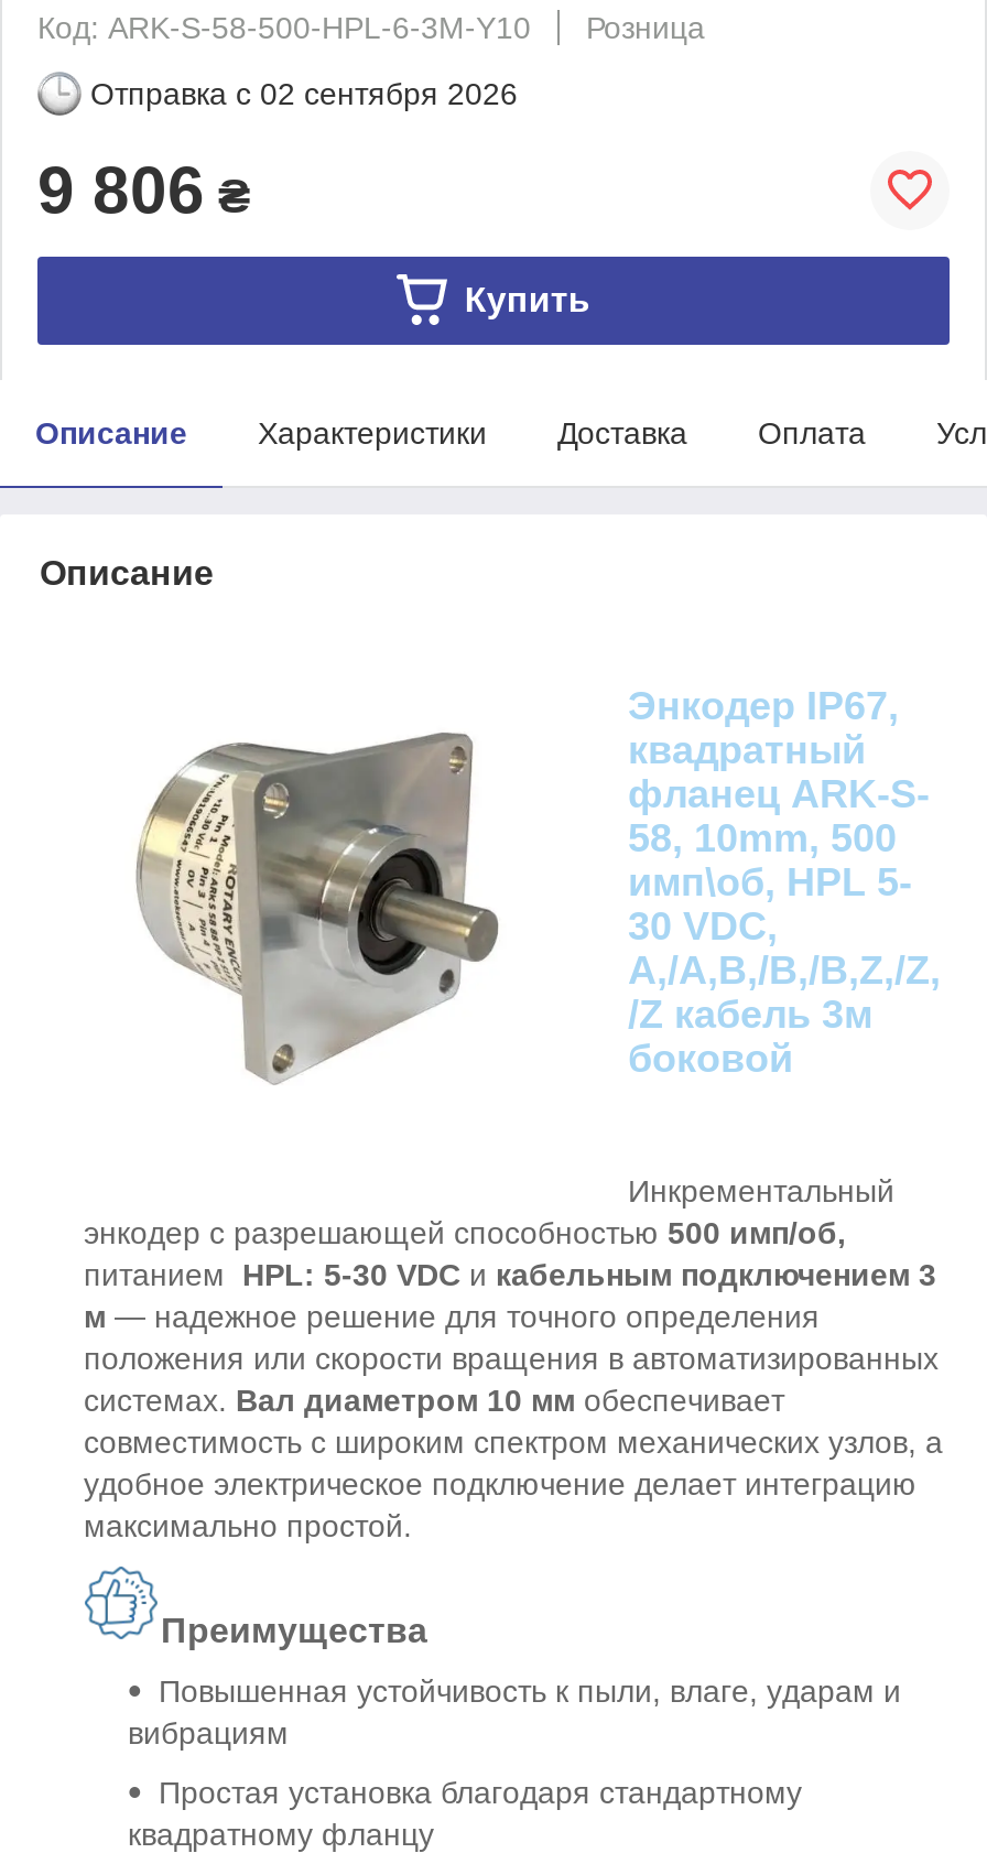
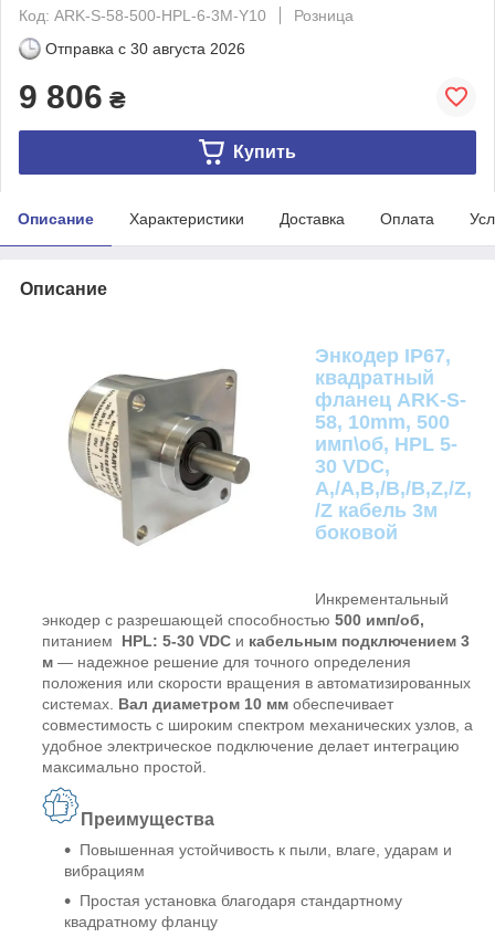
[90,76,518,111] Отправка с 02 сентября 2026 -> [45,40,245,57] Отправка с 30 августа 2026

